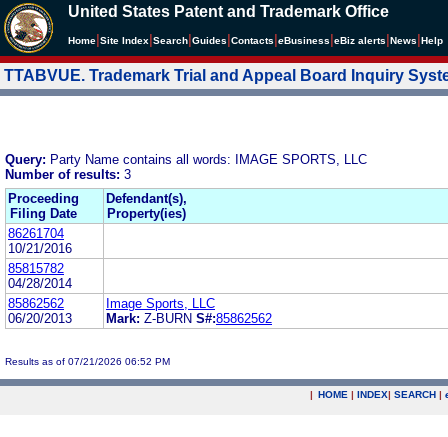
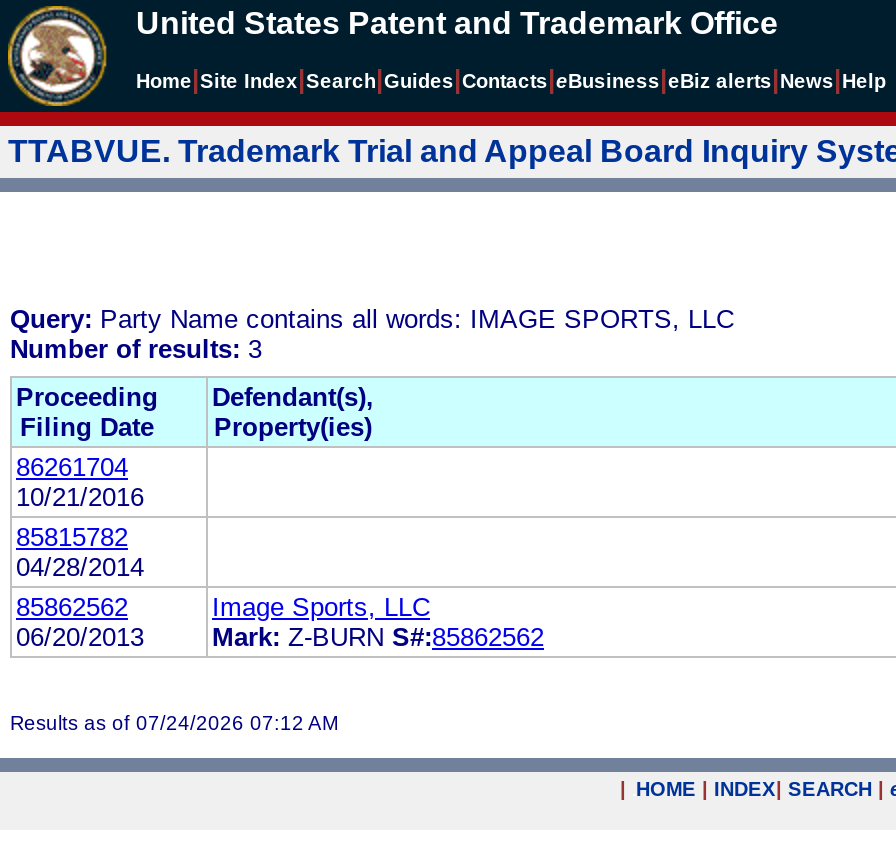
[5,356,170,367] Results as of 07/21/2026 06:52 PM -> [10,712,338,734] Results as of 07/24/2026 07:12 AM

